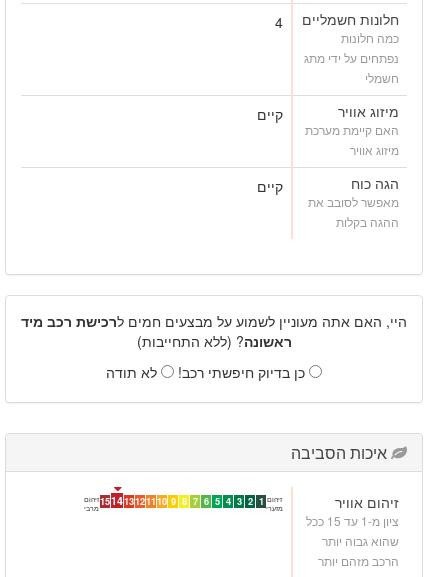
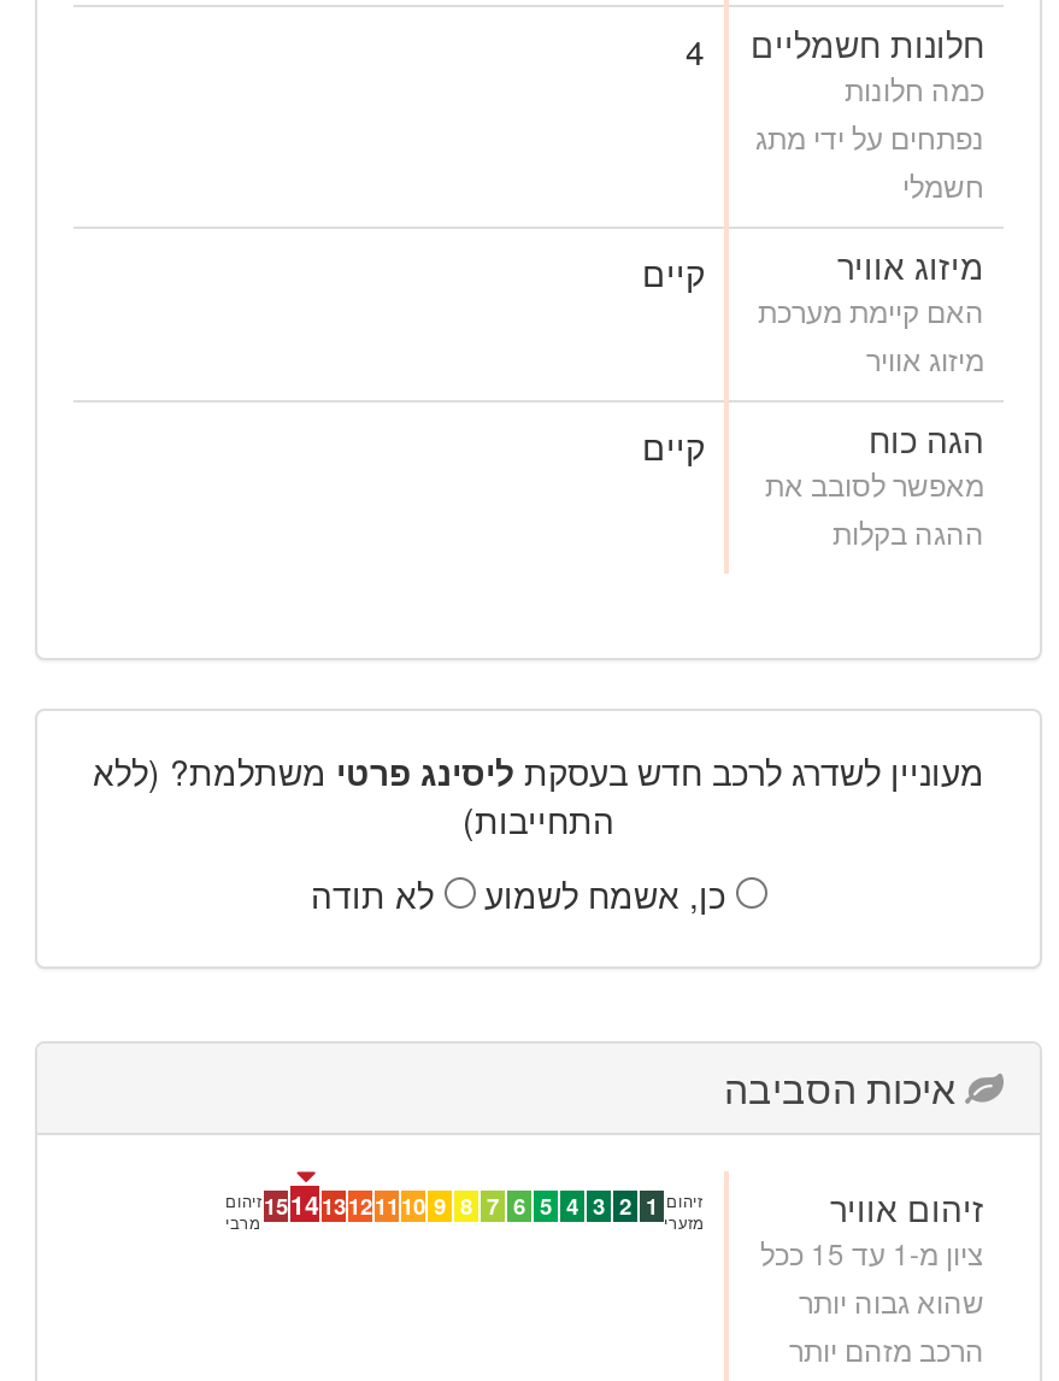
[21,311,407,351] היי, האם אתה מעוניין לשמוע על מבצעים חמים לרכישת רכב מיד | ראשונה? (ללא התחייבות) -> [93,746,984,843] מעוניין לשדרג לרכב חדש בעסקת ליסינג פרטי משתלמת? (ללא | התחייבות)
[178,362,309,382] כן בדיוק חיפשתי רכב! -> [484,869,735,917] כן, אשמח לשמוע

